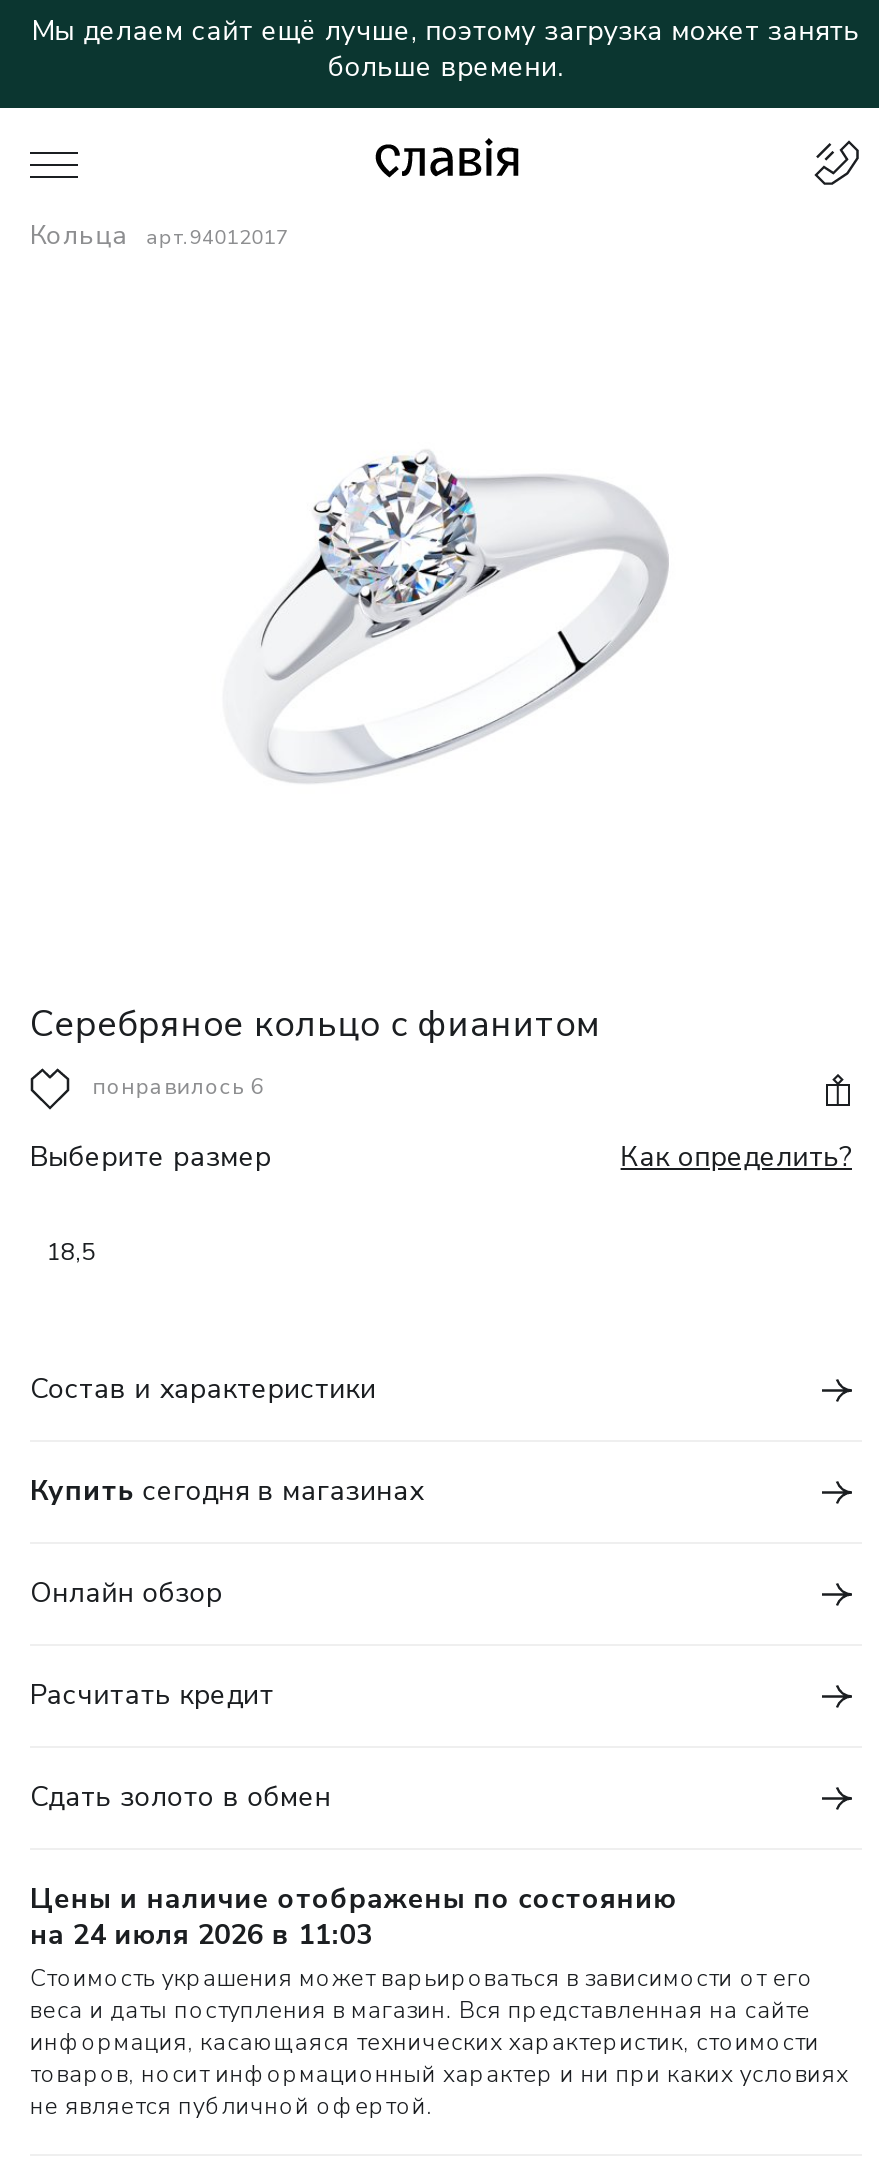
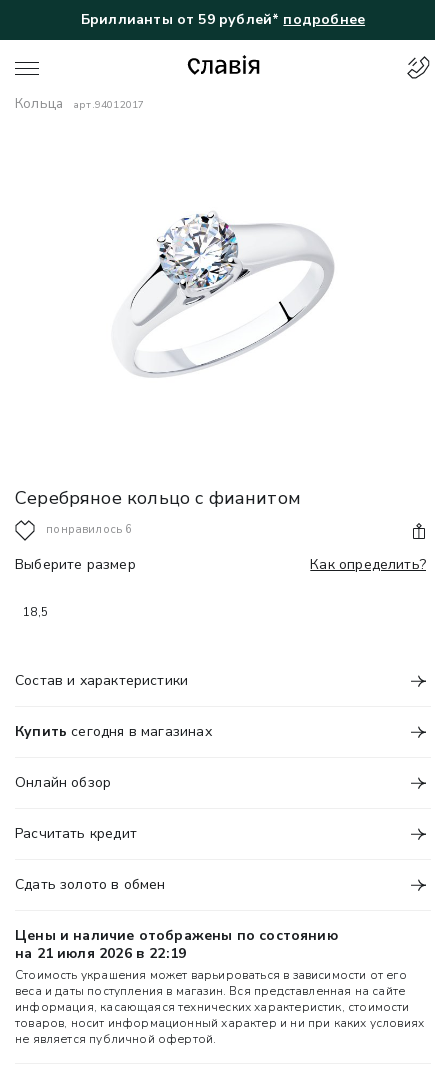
[32,12,860,86] Мы делаем сайт ещё лучше, поэтому загрузка может занять | больше времени. -> [81,10,365,29] Бриллианты от 59 рублей* подробнее
[30,1916,372,1954] на 24 июля 2026 в 11:03 -> [15,944,186,963] на 21 июля 2026 в 22:19

